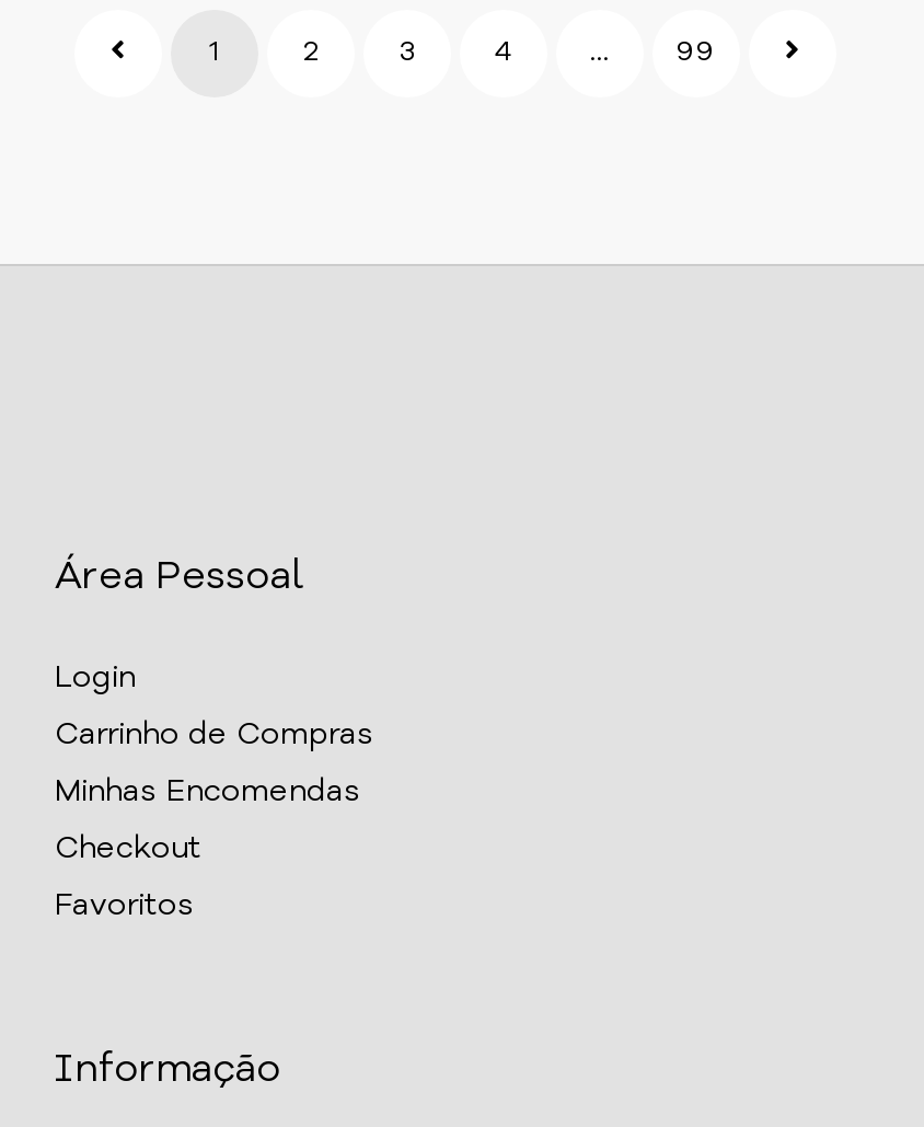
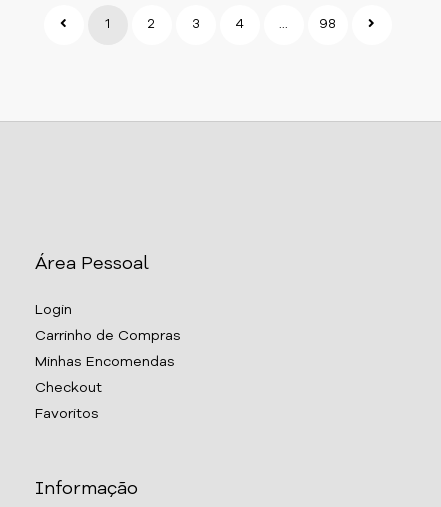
[677,37,716,66] 99 -> [319,18,336,31] 98

